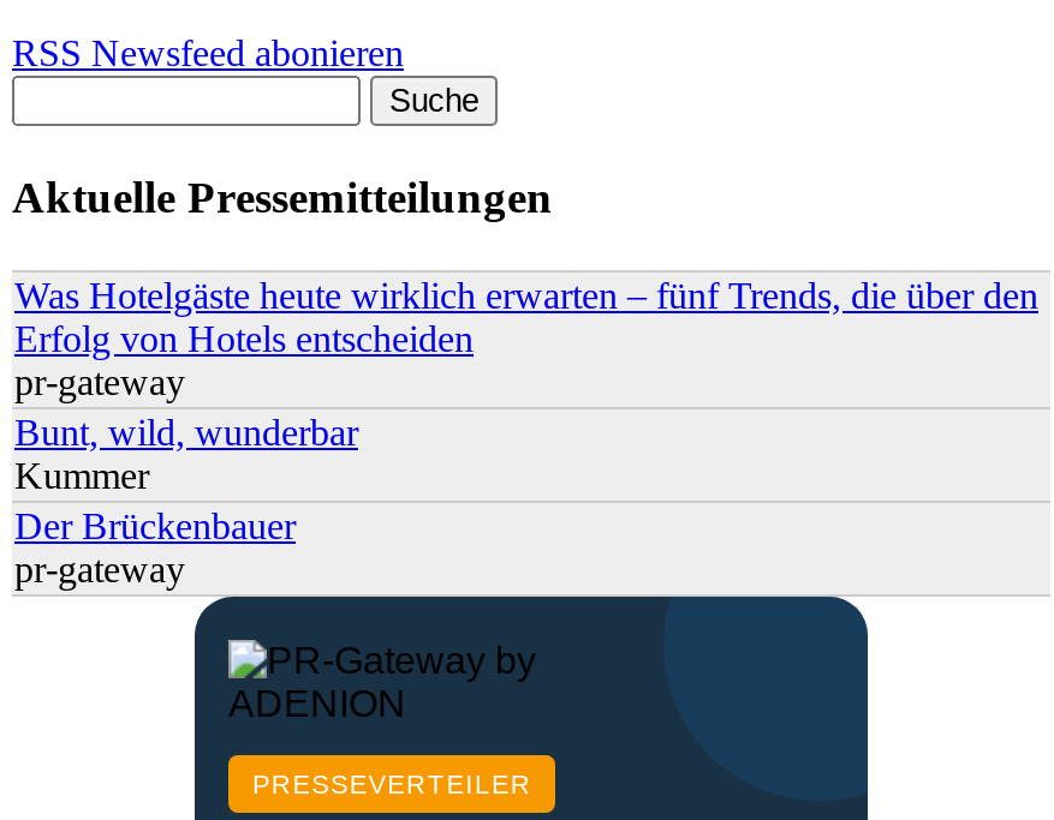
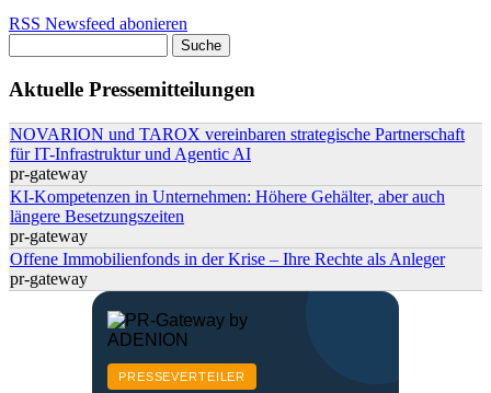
[14,274,1038,358] Was Hotelgäste heute wirklich erwarten – fünf Trends, die über den | Erfolg von Hotels entscheiden -> [10,125,465,163] NOVARION und TAROX vereinbaren strategische Partnerschaft | für IT-Infrastruktur und Agentic AI
[14,411,358,546] Bunt, wild, wunderbar | Kummer | Der Brückenbauer -> [10,187,445,268] KI-Kompetenzen in Unternehmen: Höhere Gehälter, aber auch | längere Besetzungszeiten | pr-gateway | Offene Immobilienfonds in der Krise – Ihre Rechte als Anleger

